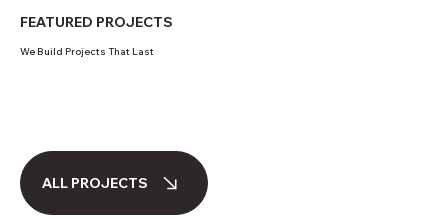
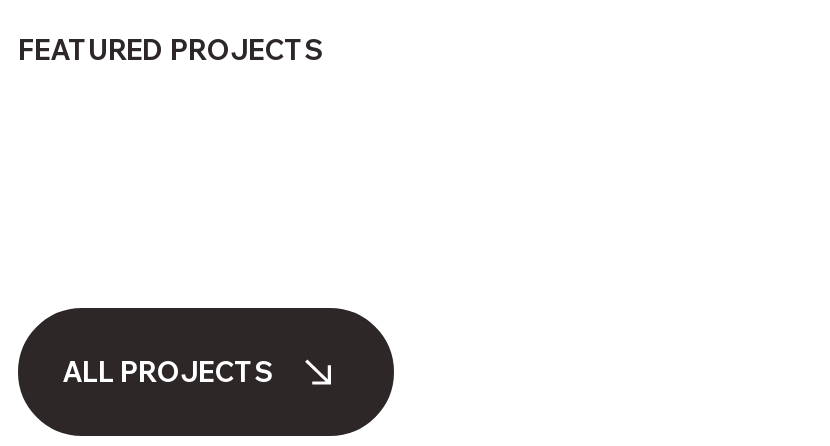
[20,45,154,57] We Build Projects That Last -> none

